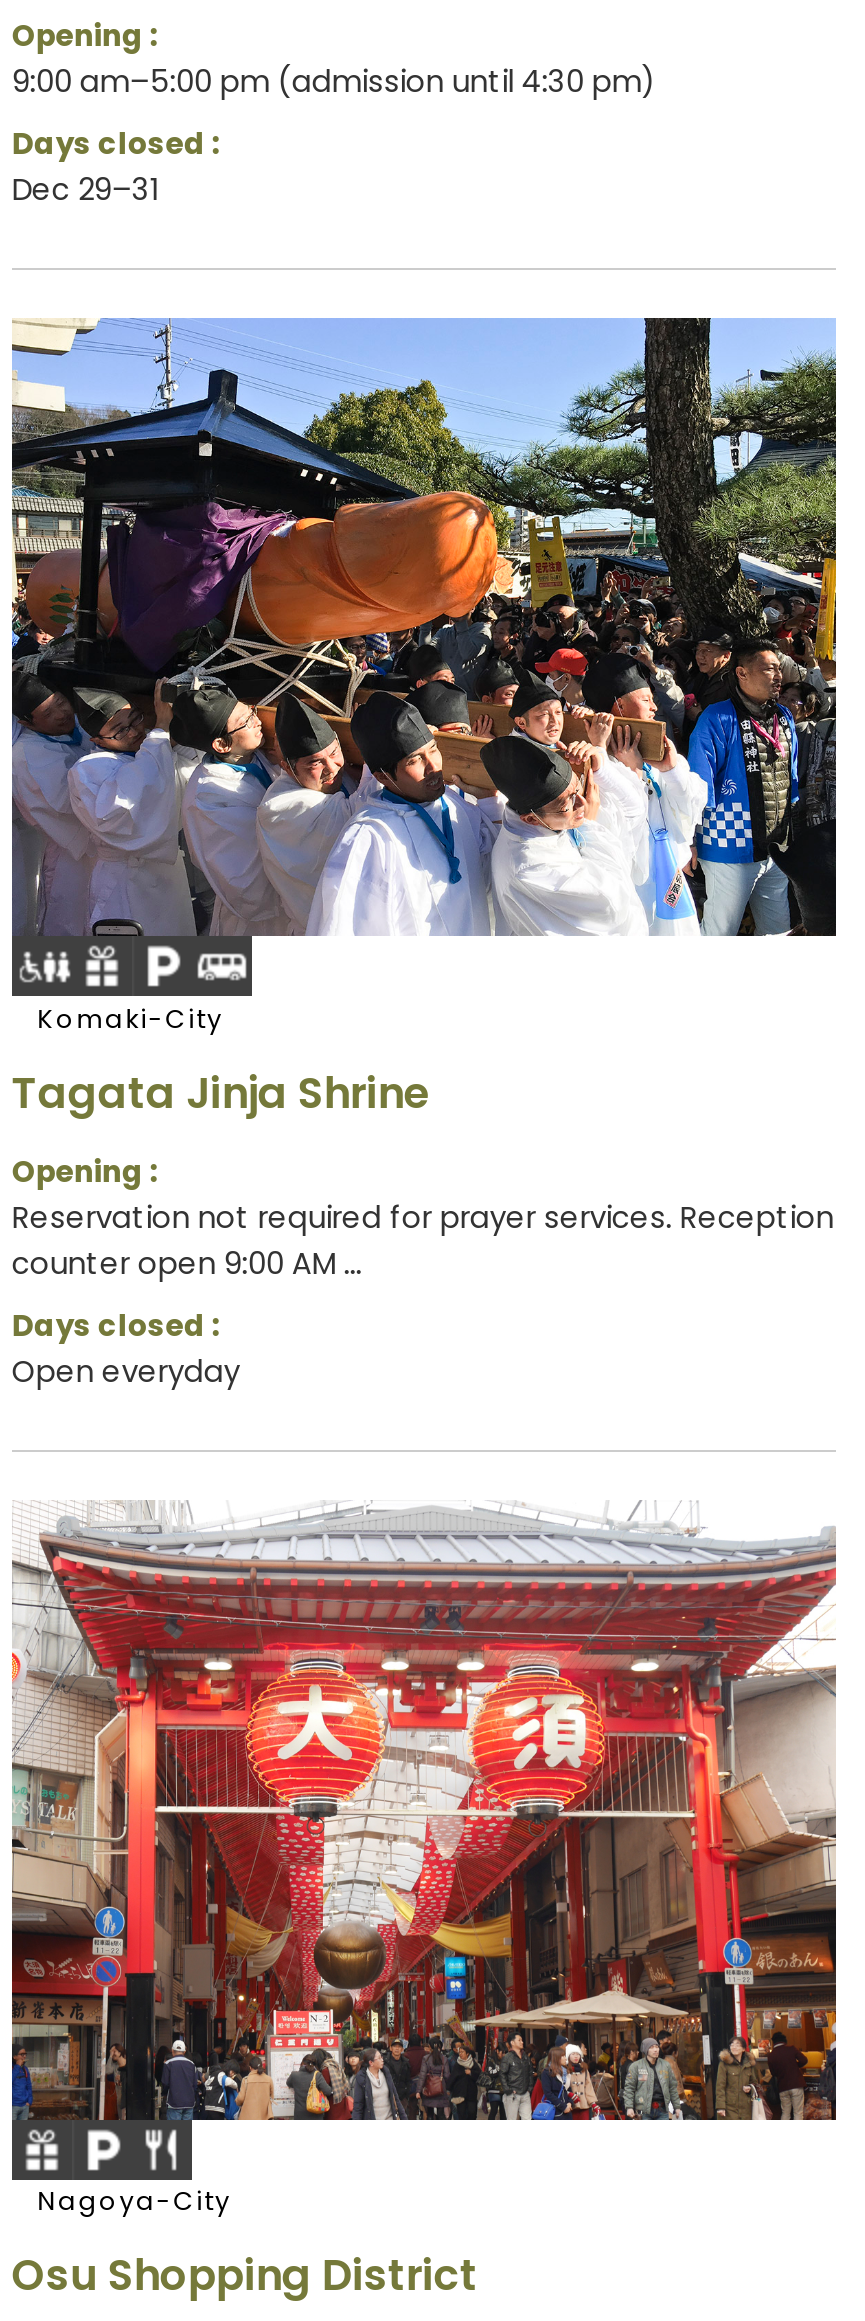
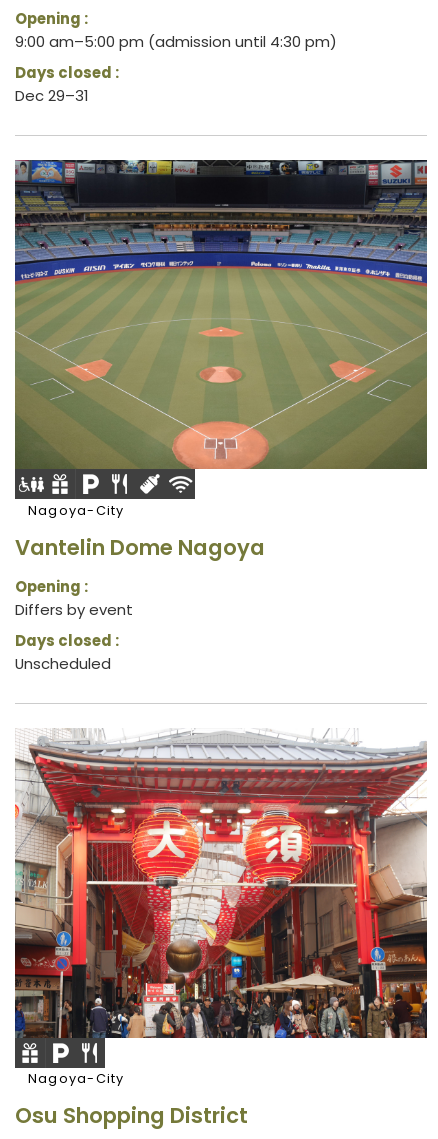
[10,318,838,1035] [image] | Komaki-City -> [14,159,428,519] [image] | Nagoya-City
[12,1065,430,1123] Tagata Jinja Shrine -> [15,533,265,562] Vantelin Dome Nagoya
[12,1197,834,1285] Reservation not required for prayer services. Reception | counter open 9:00 AM ... -> [15,599,133,620] Differs by event
[12,1349,240,1391] Open everyday -> [15,653,111,674] Unscheduled

